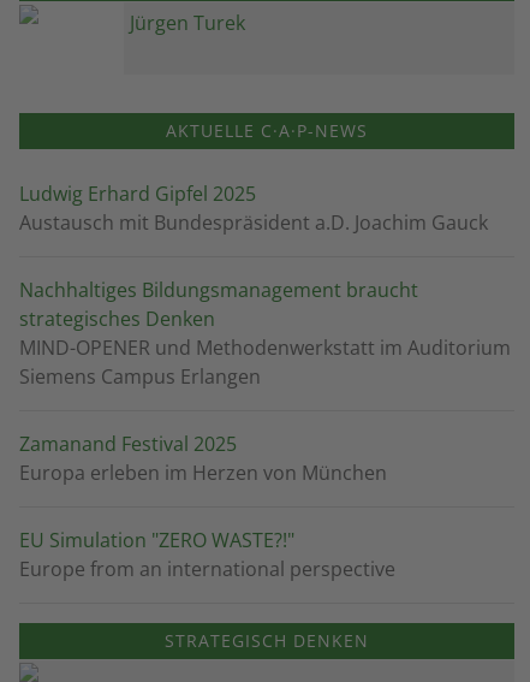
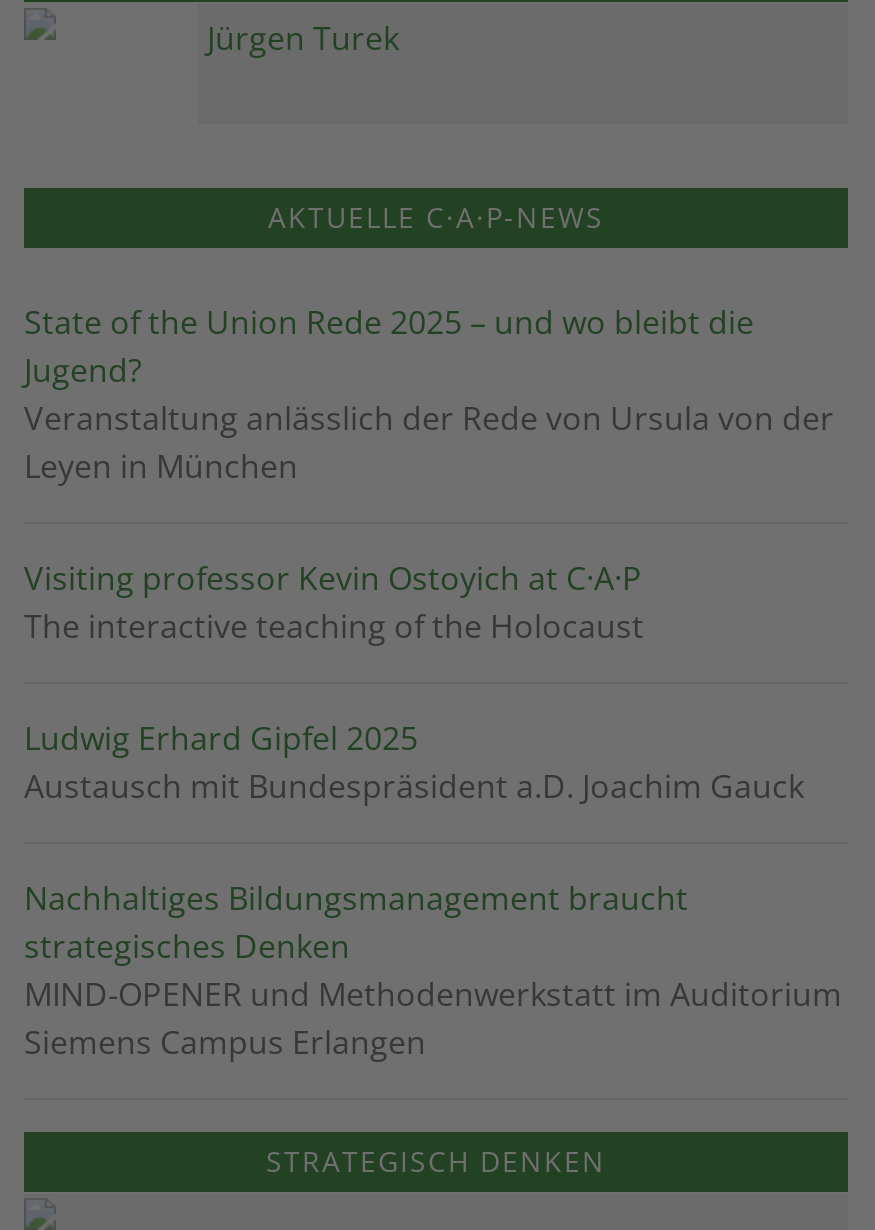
none -> [24,300,834,648] State of the Union Rede 2025 – und wo bleibt die | Jugend? | Veranstaltung anlässlich der Rede von Ursula von der | Leyen in München | Visiting professor Kevin Ostoyich at C·A·P | The interactive teaching of the Holocaust
moved [19,180,511,390] -> [24,716,842,1064]: Ludwig Erhard Gipfel 2025 | Austausch mit Bundespräsident a.D. Joachim Gauck | Nachhaltiges Bildungsmanagement braucht | strategisches Denken | MIND-OPENER und Methodenwerkstatt im Auditorium | Siemens Campus Erlangen
[19,431,395,582] Zamanand Festival 2025 | Europa erleben im Herzen von München | EU Simulation "ZERO WASTE?!" | Europe from an international perspective -> none

